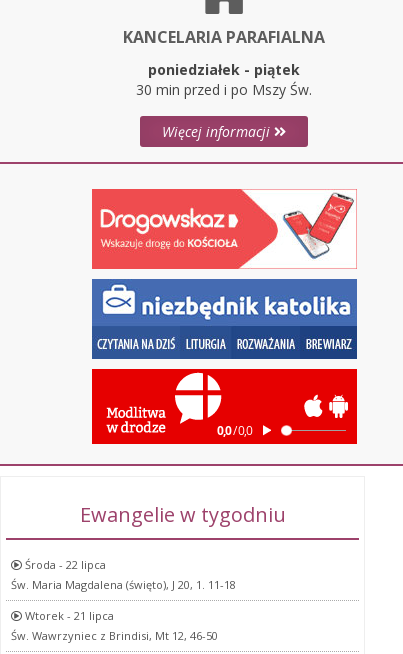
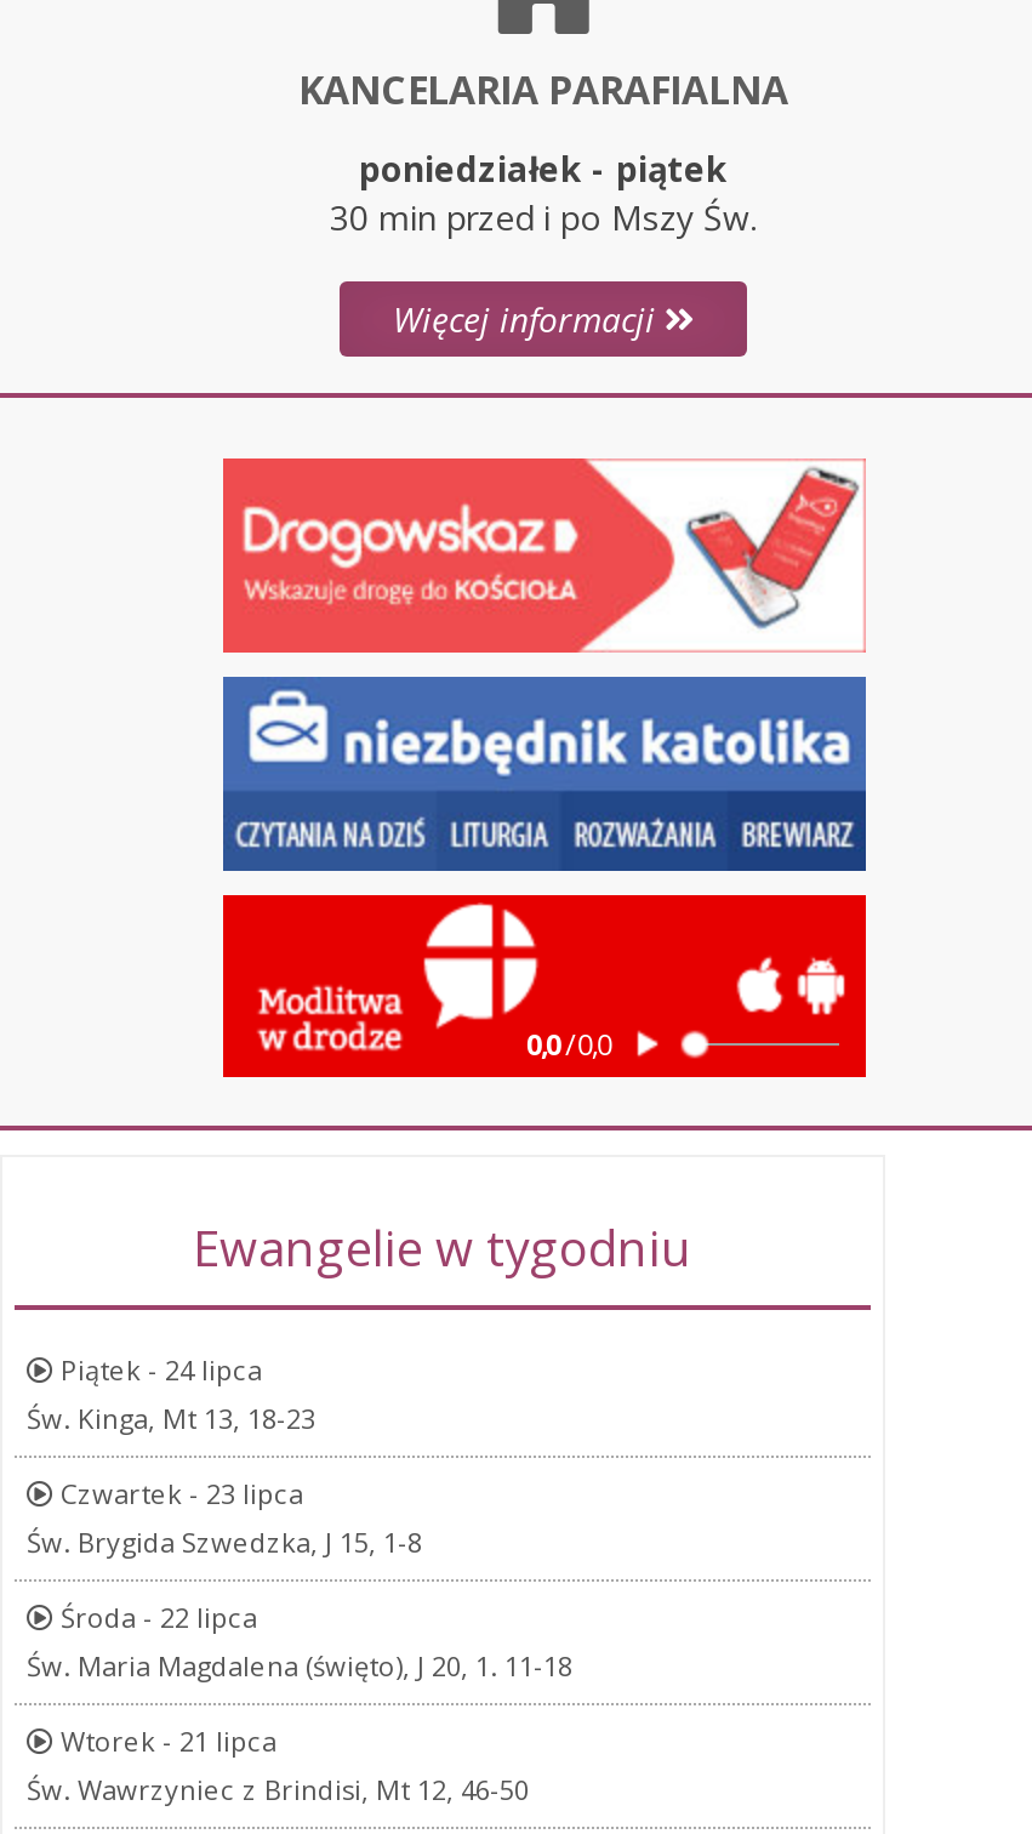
none -> [27,1351,422,1560] Piątek - 24 lipca | Św. Kinga, Mt 13, 18-23 | Czwartek - 23 lipca | Św. Brygida Szwedzka, J 15, 1-8

